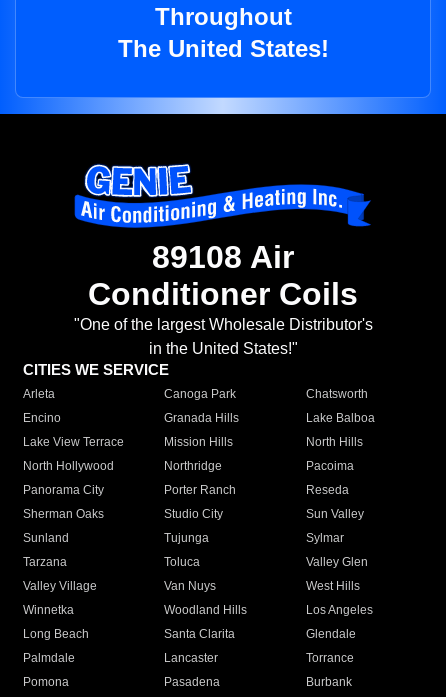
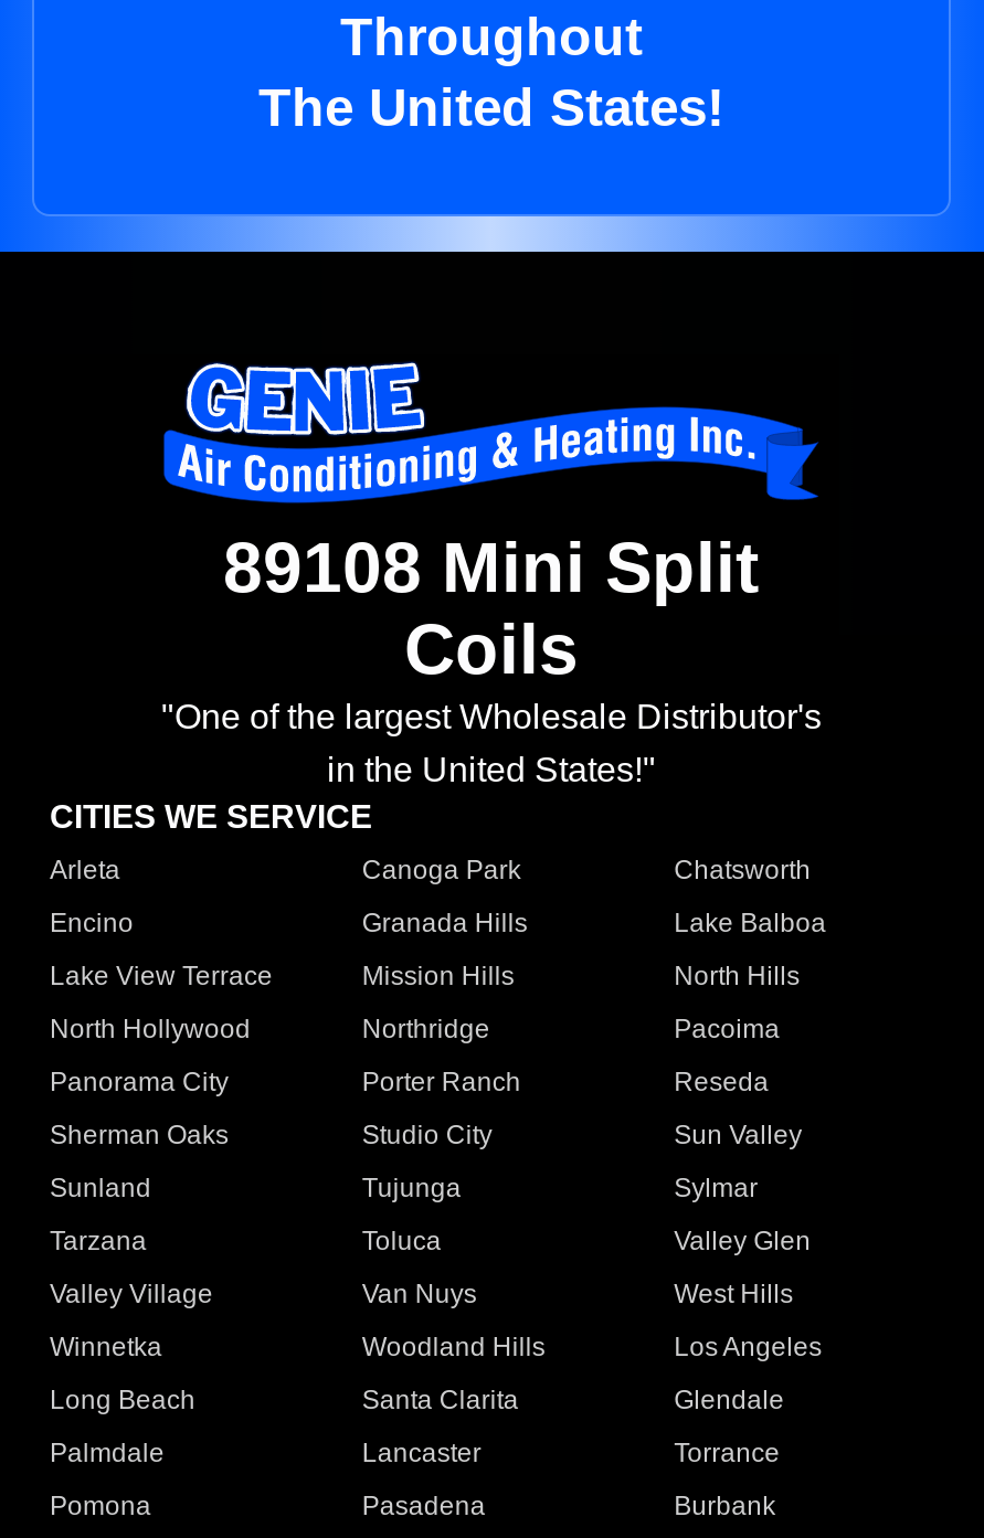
[88,239,358,312] 89108 Air | Conditioner Coils -> [223,528,760,690] 89108 Mini Split | Coils

